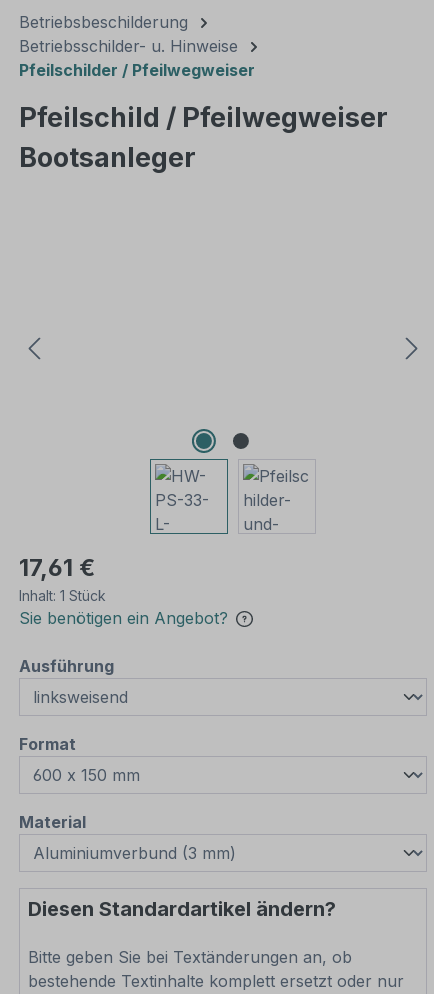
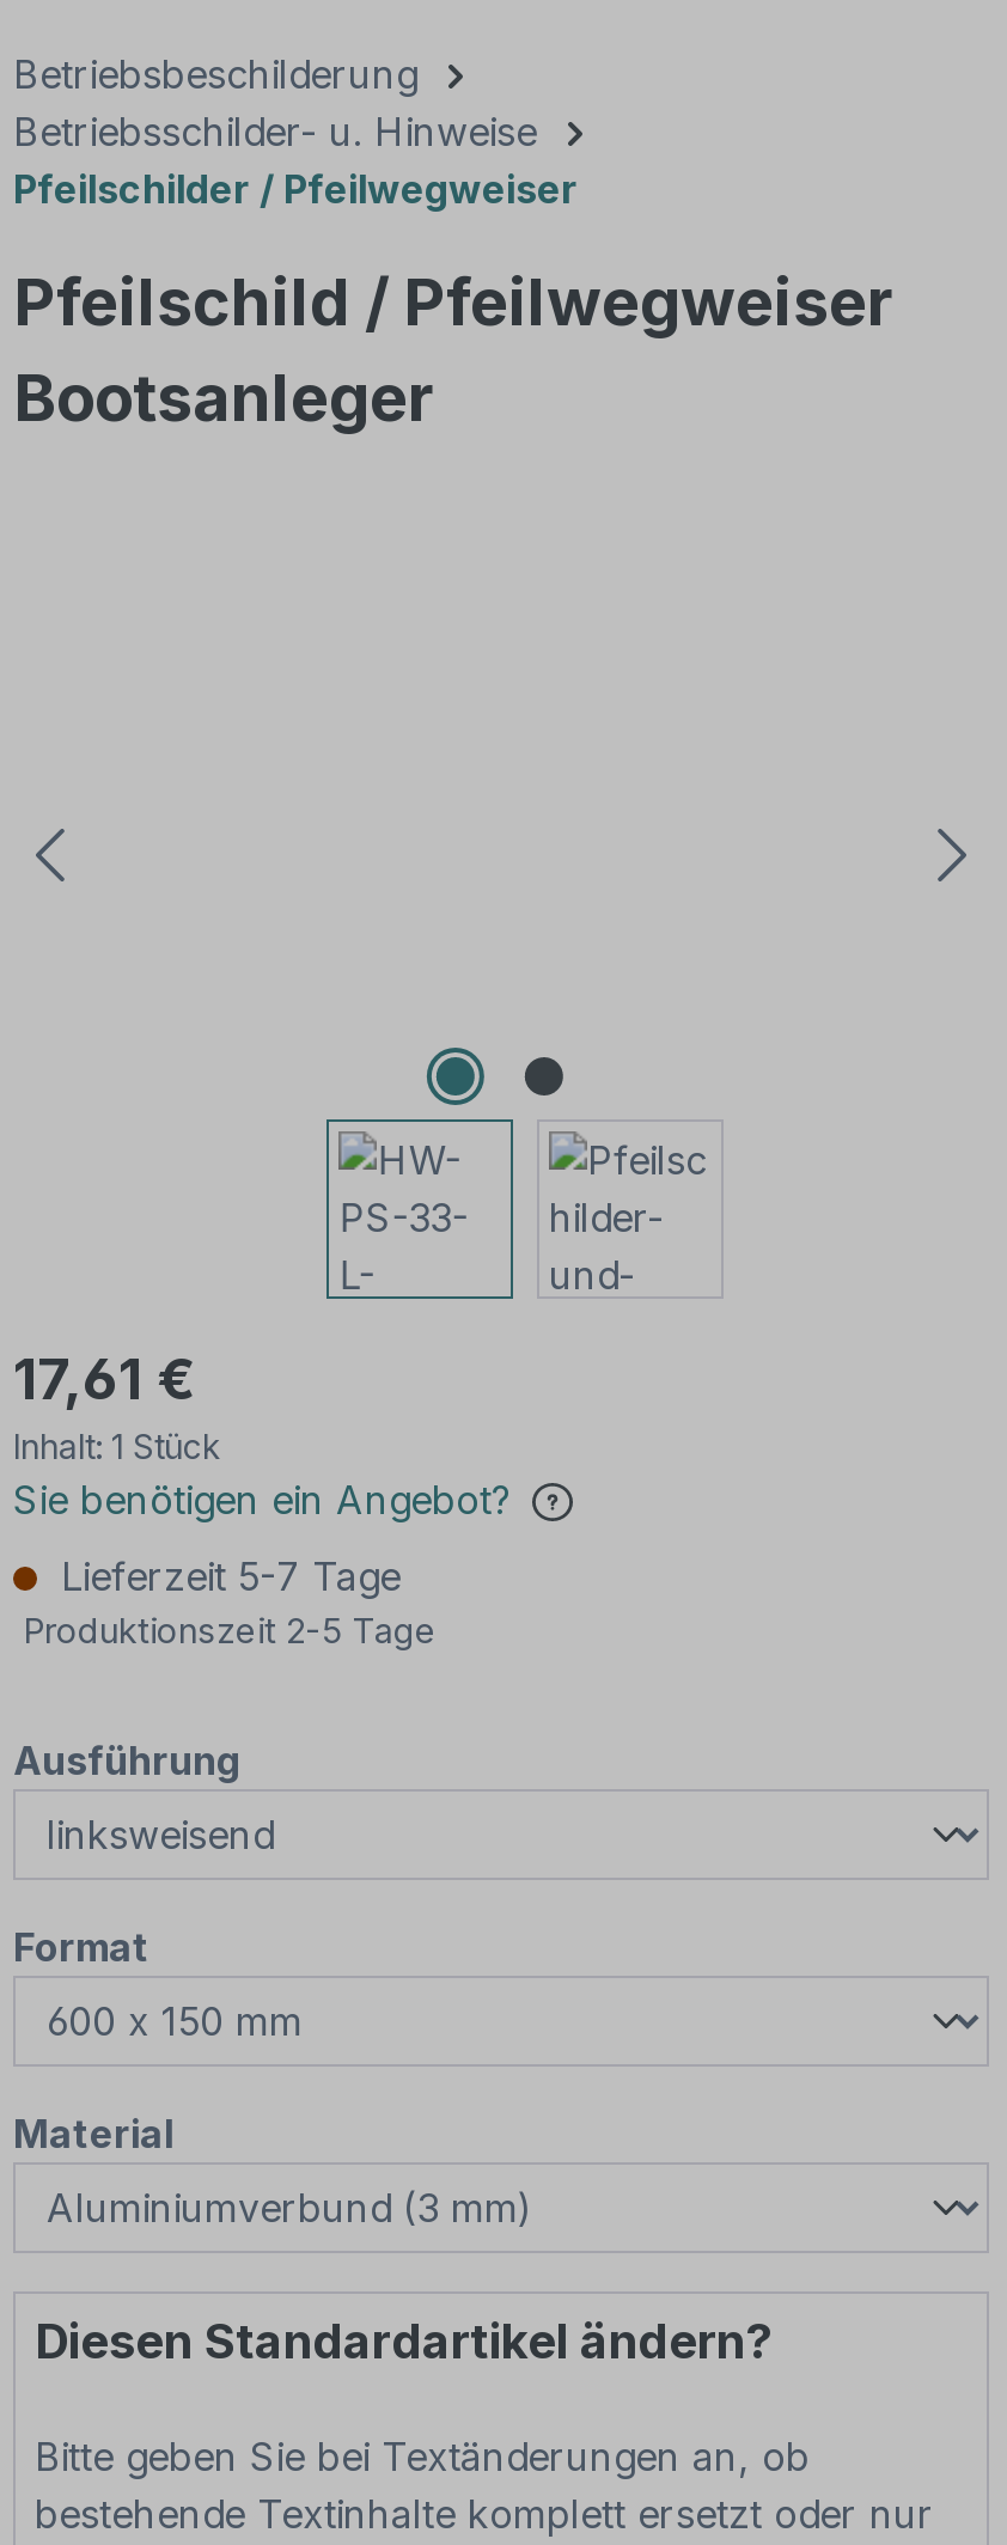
none -> [23,1552,437,1650] Lieferzeit 5-7 Tage | Produktionszeit 2-5 Tage

